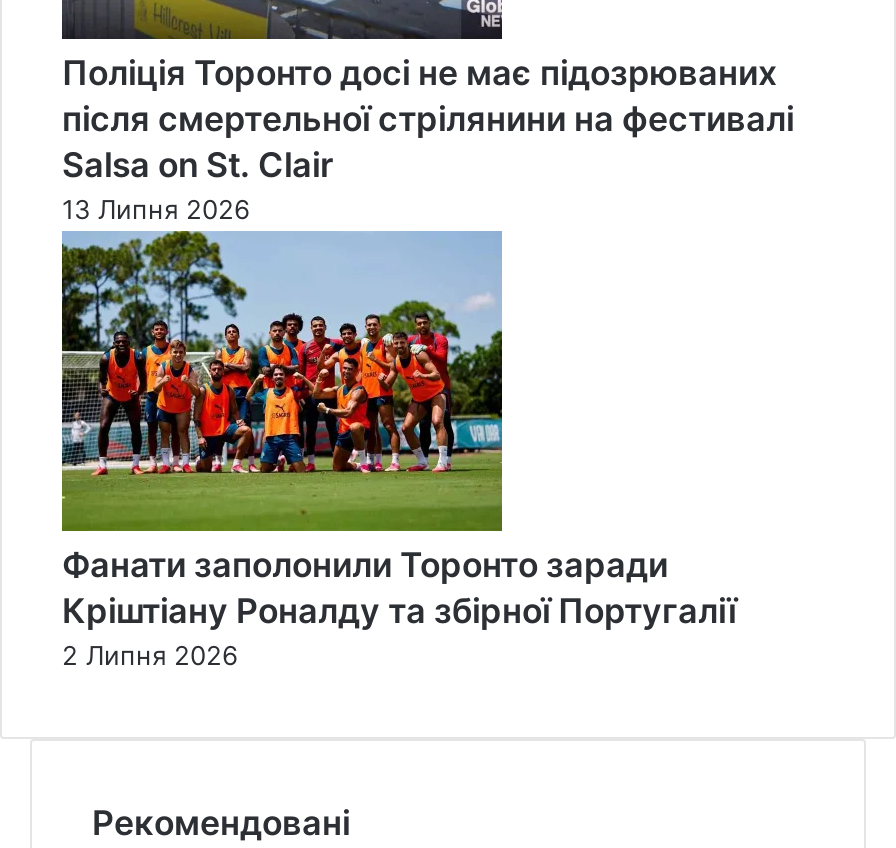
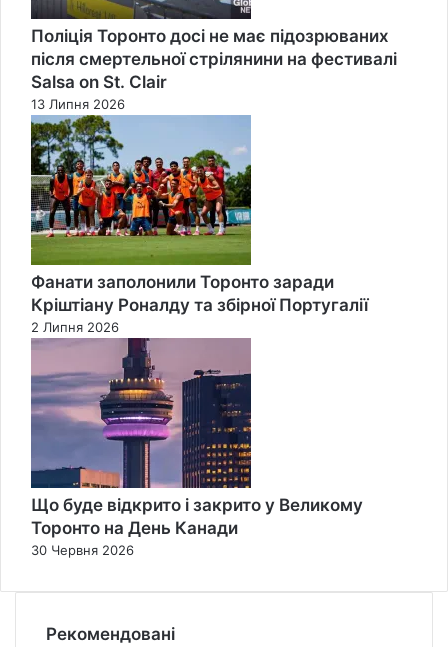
none -> [30,337,363,558] [image] | Що буде відкрито і закрито у Великому | Торонто на День Канади | 30 Червня 2026

